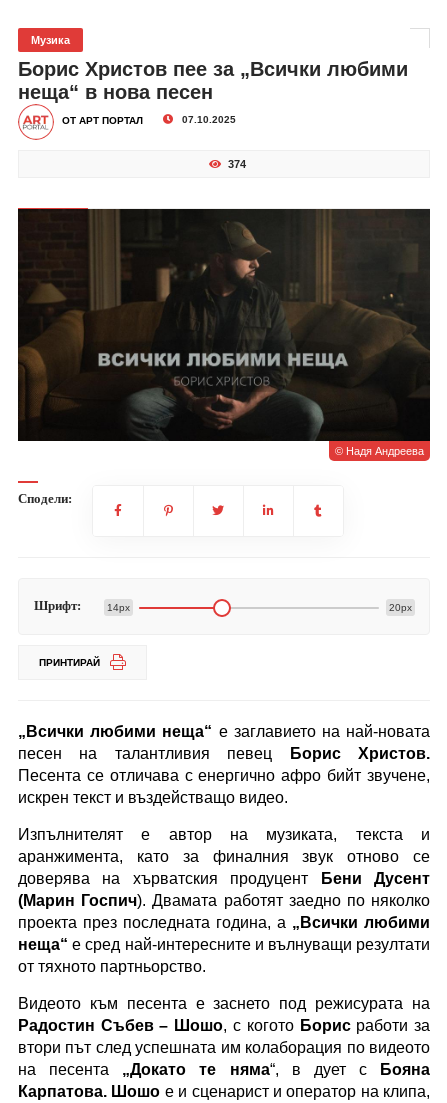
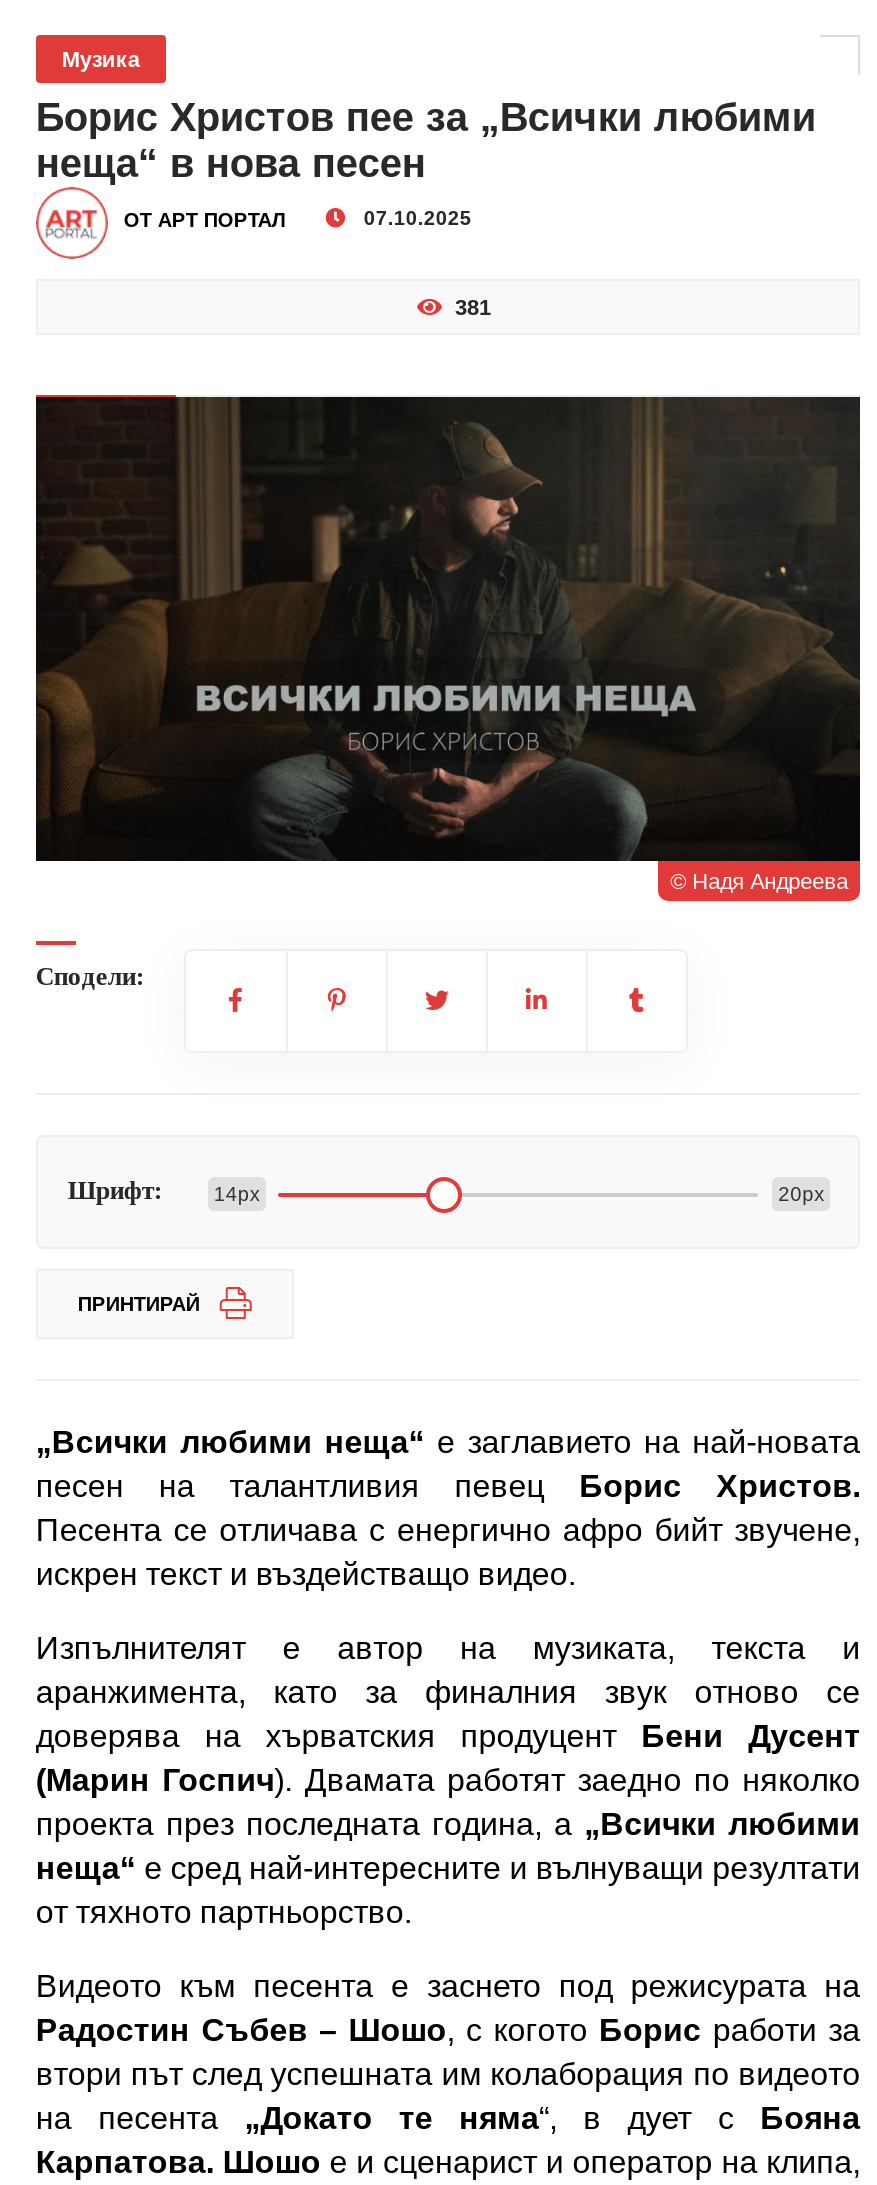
[224,158,245,170] 374 -> [449,295,491,319] 381

